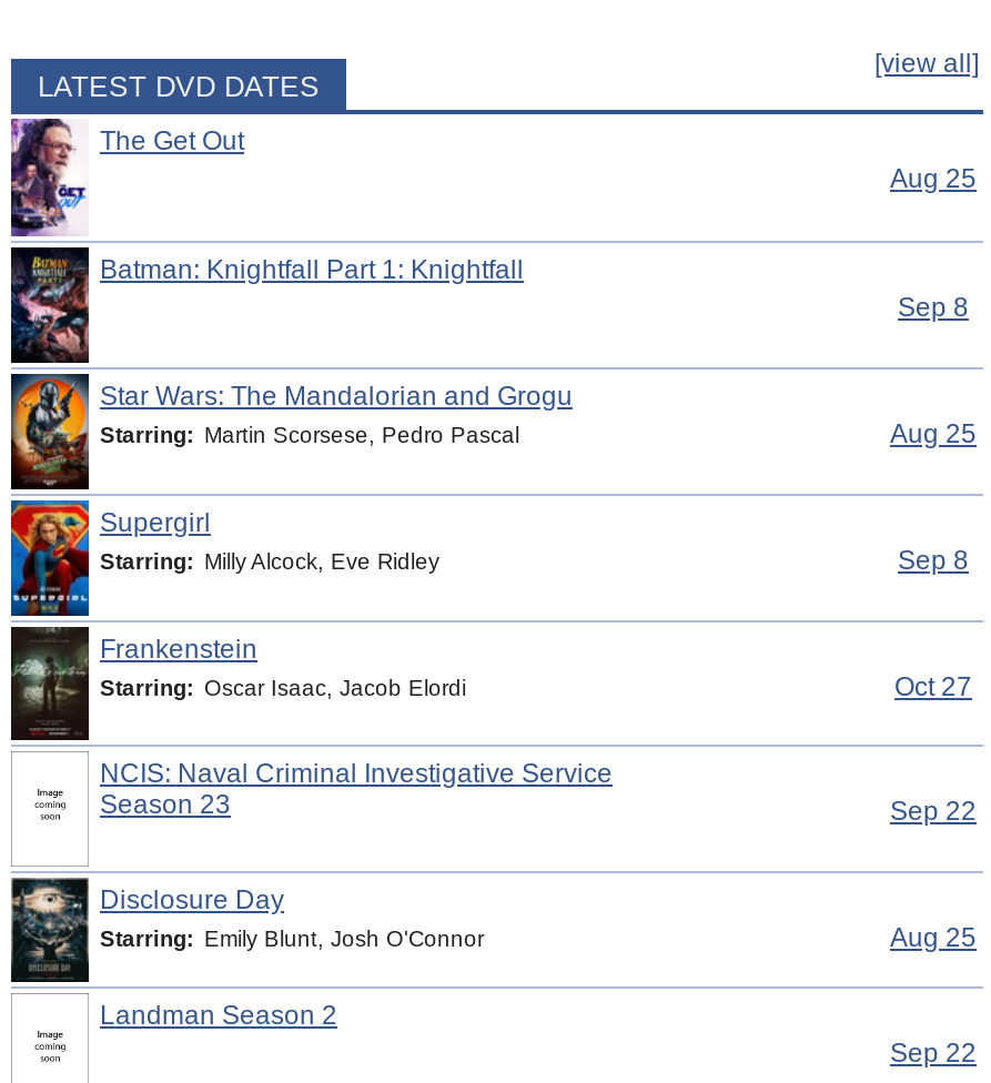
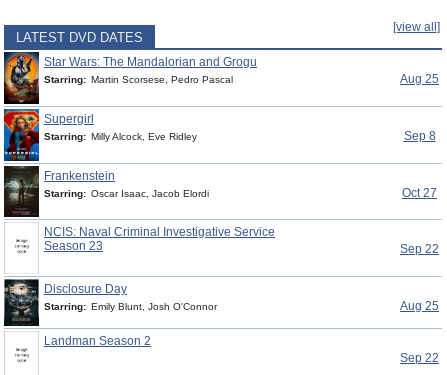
[9,117,977,365] [image] | The Get Out | Aug 25 | Batman: Knightfall Part 1: Knightfall | Sep 8 -> none

